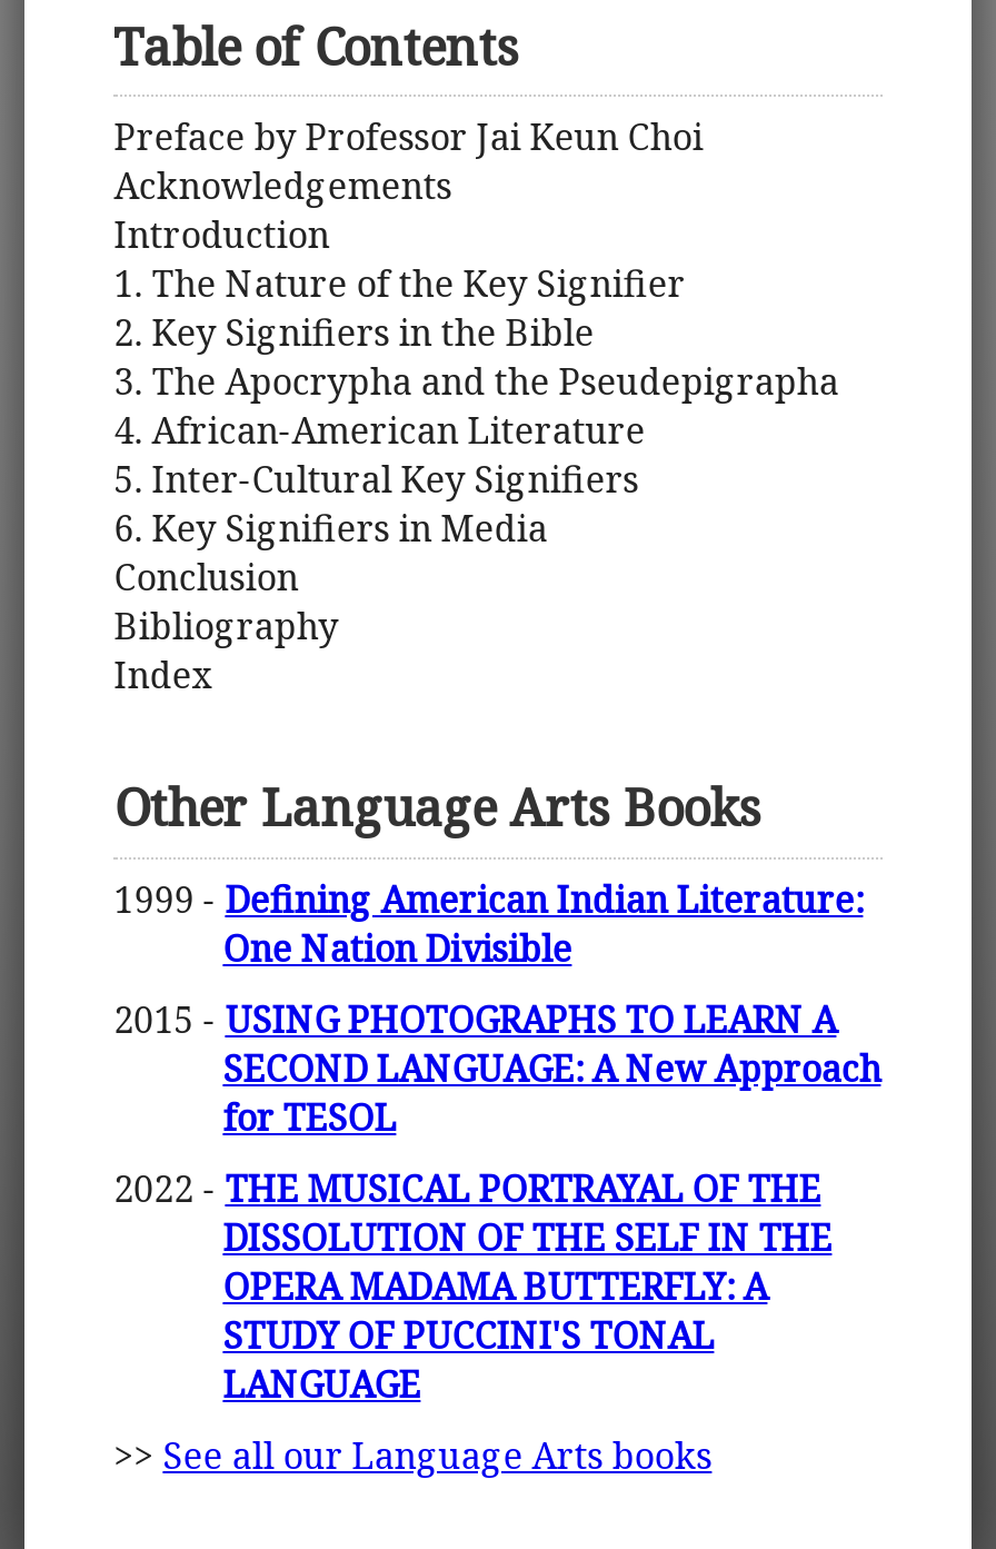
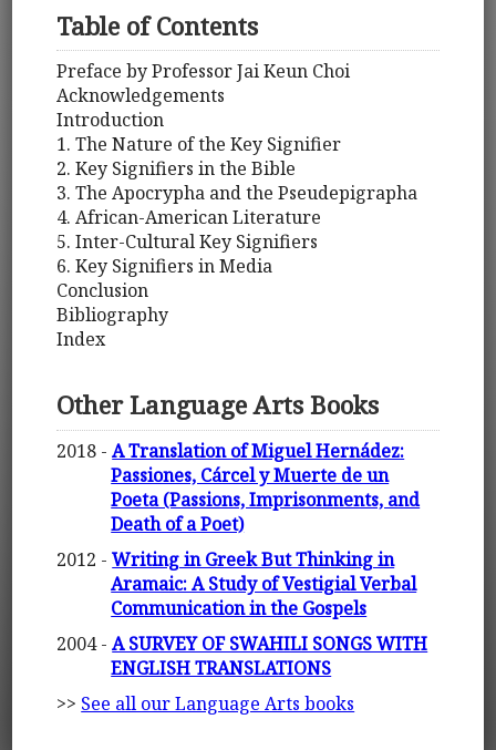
[114,874,863,972] 1999 - Defining American Indian Literature: | One Nation Divisible -> [57,438,420,536] 2018 - A Translation of Miguel Hernádez: | Passiones, Cárcel y Muerte de un | Poeta (Passions, Imprisonments, and | Death of a Poet)
[114,995,881,1141] 2015 - USING PHOTOGRAPHS TO LEARN A | SECOND LANGUAGE: A New Approach | for TESOL -> [57,547,417,620] 2012 - Writing in Greek But Thinking in | Aramaic: A Study of Vestigial Verbal | Communication in the Gospels
[114,1164,832,1408] 2022 - THE MUSICAL PORTRAYAL OF THE | DISSOLUTION OF THE SELF IN THE | OPERA MADAMA BUTTERFLY: A | STUDY OF PUCCINI'S TONAL | LANGUAGE -> [57,631,428,680] 2004 - A SURVEY OF SWAHILI SONGS WITH | ENGLISH TRANSLATIONS

